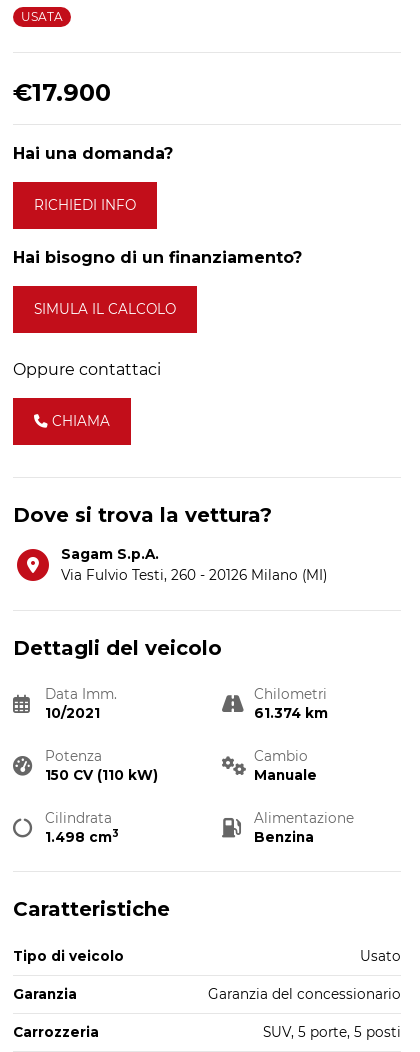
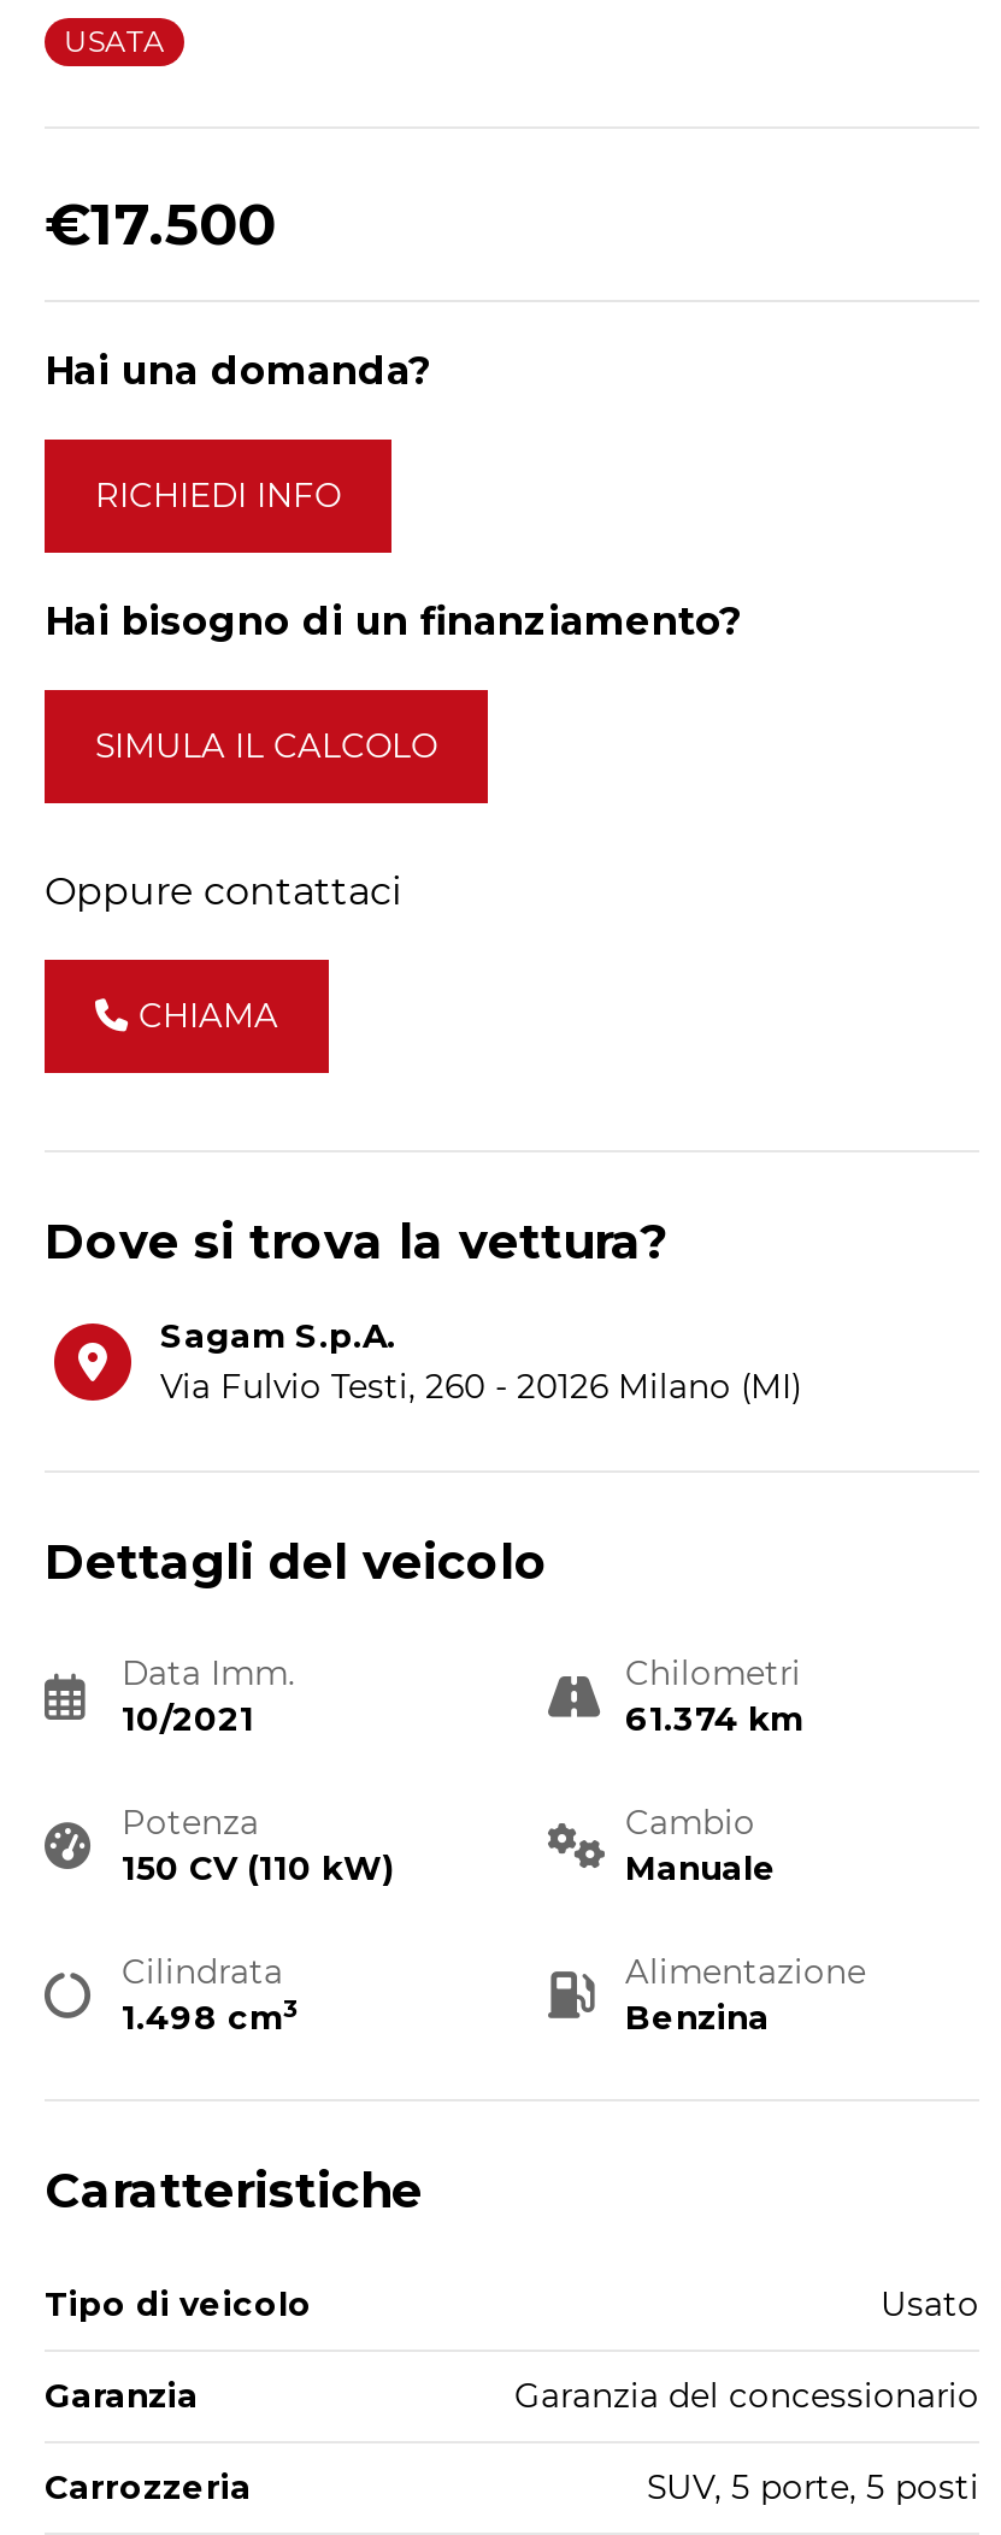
[13,78,111,107] €17.900 -> [45,189,276,259] €17.500

